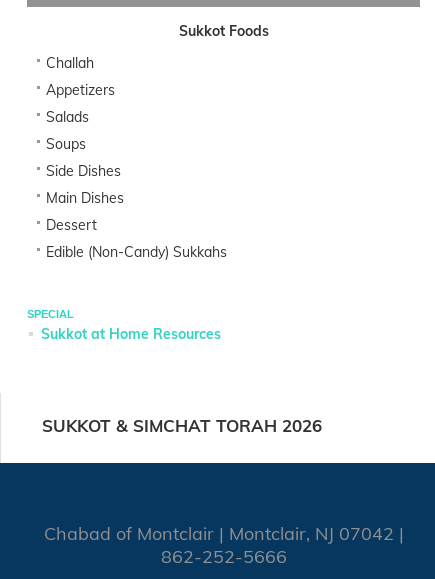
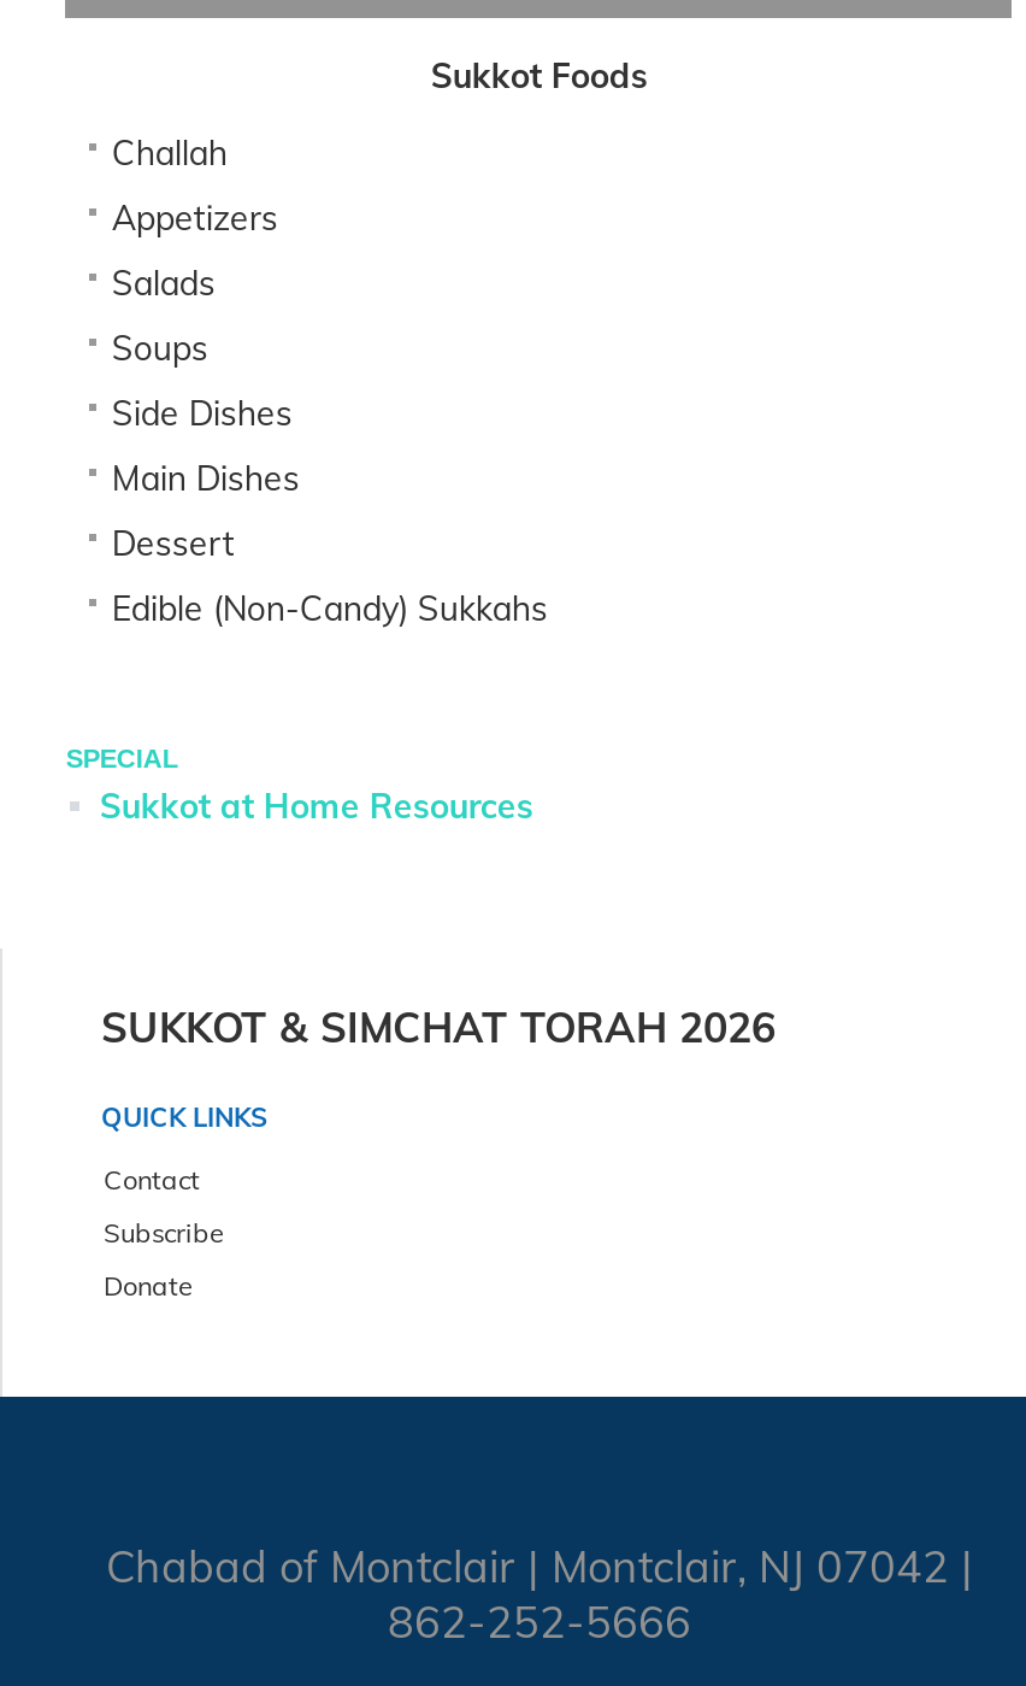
none -> [101,1100,267,1303] QUICK LINKS | Contact | Subscribe | Donate

